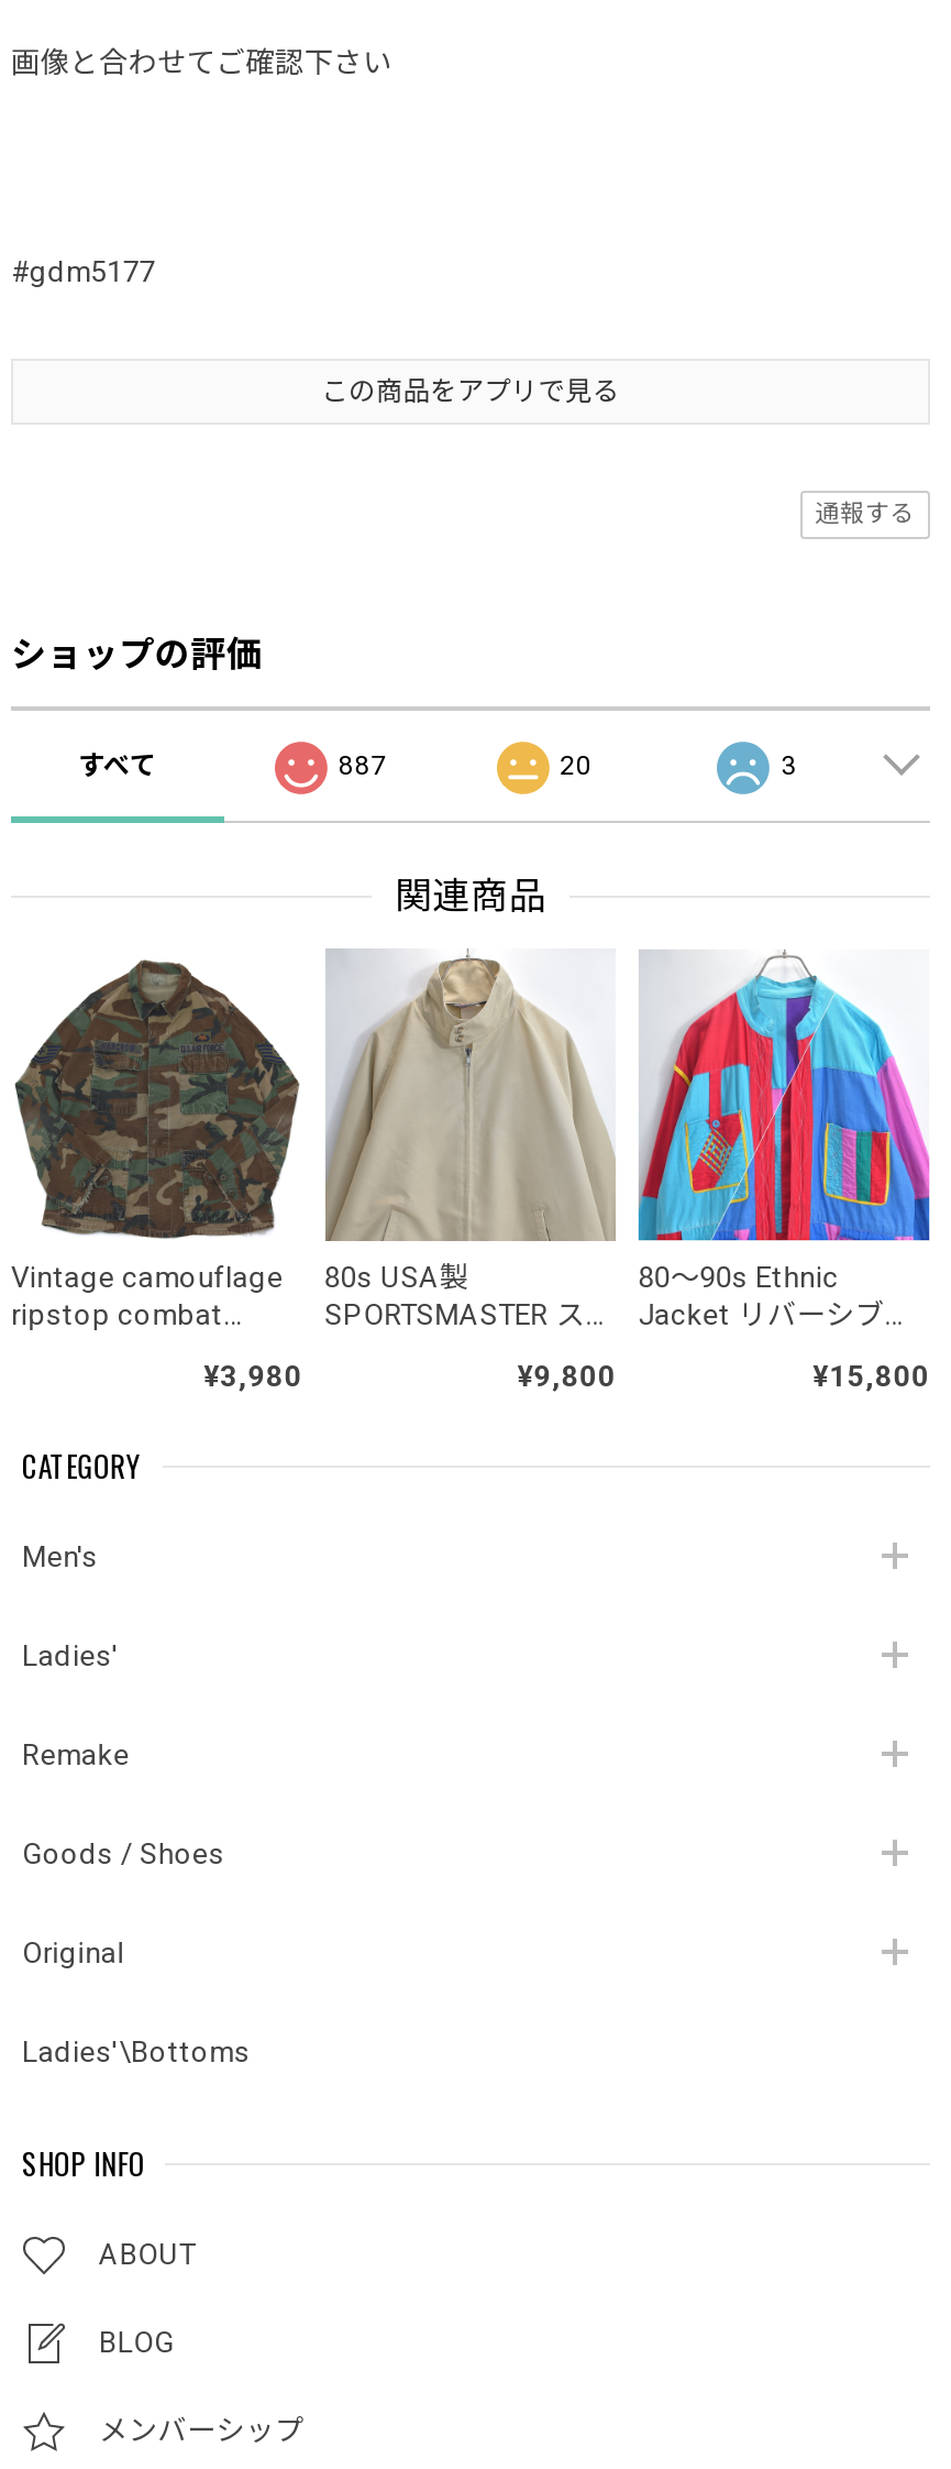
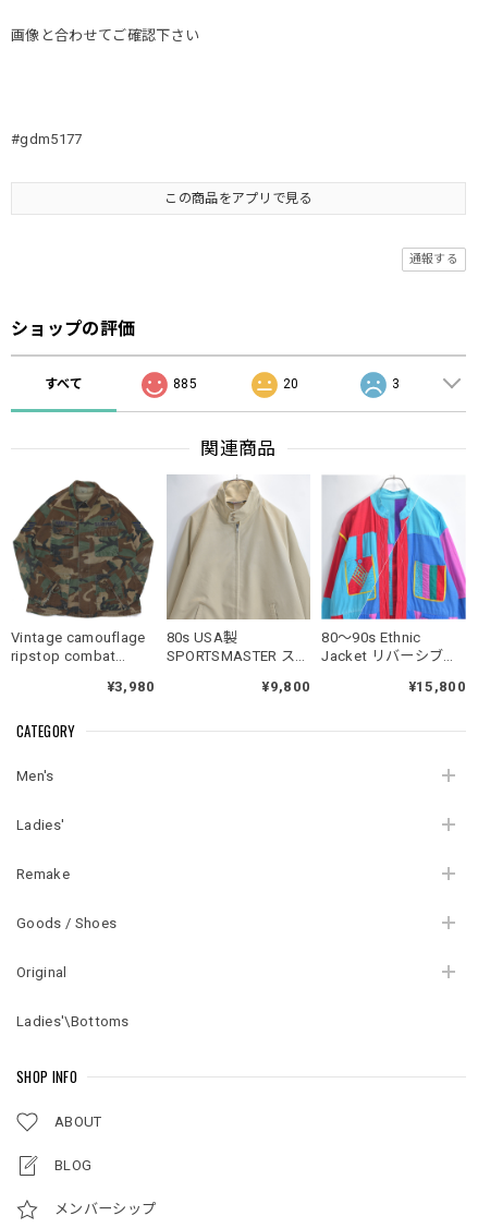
[339,751,387,782] 887 -> [173,377,197,392] 885

